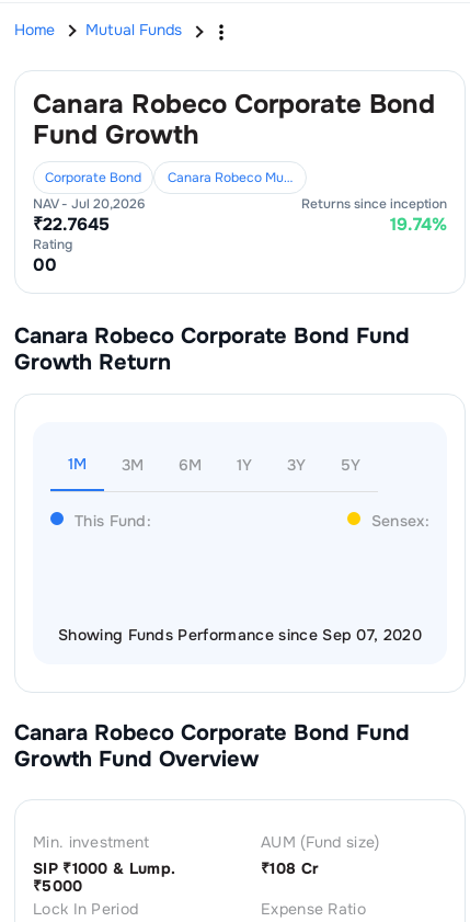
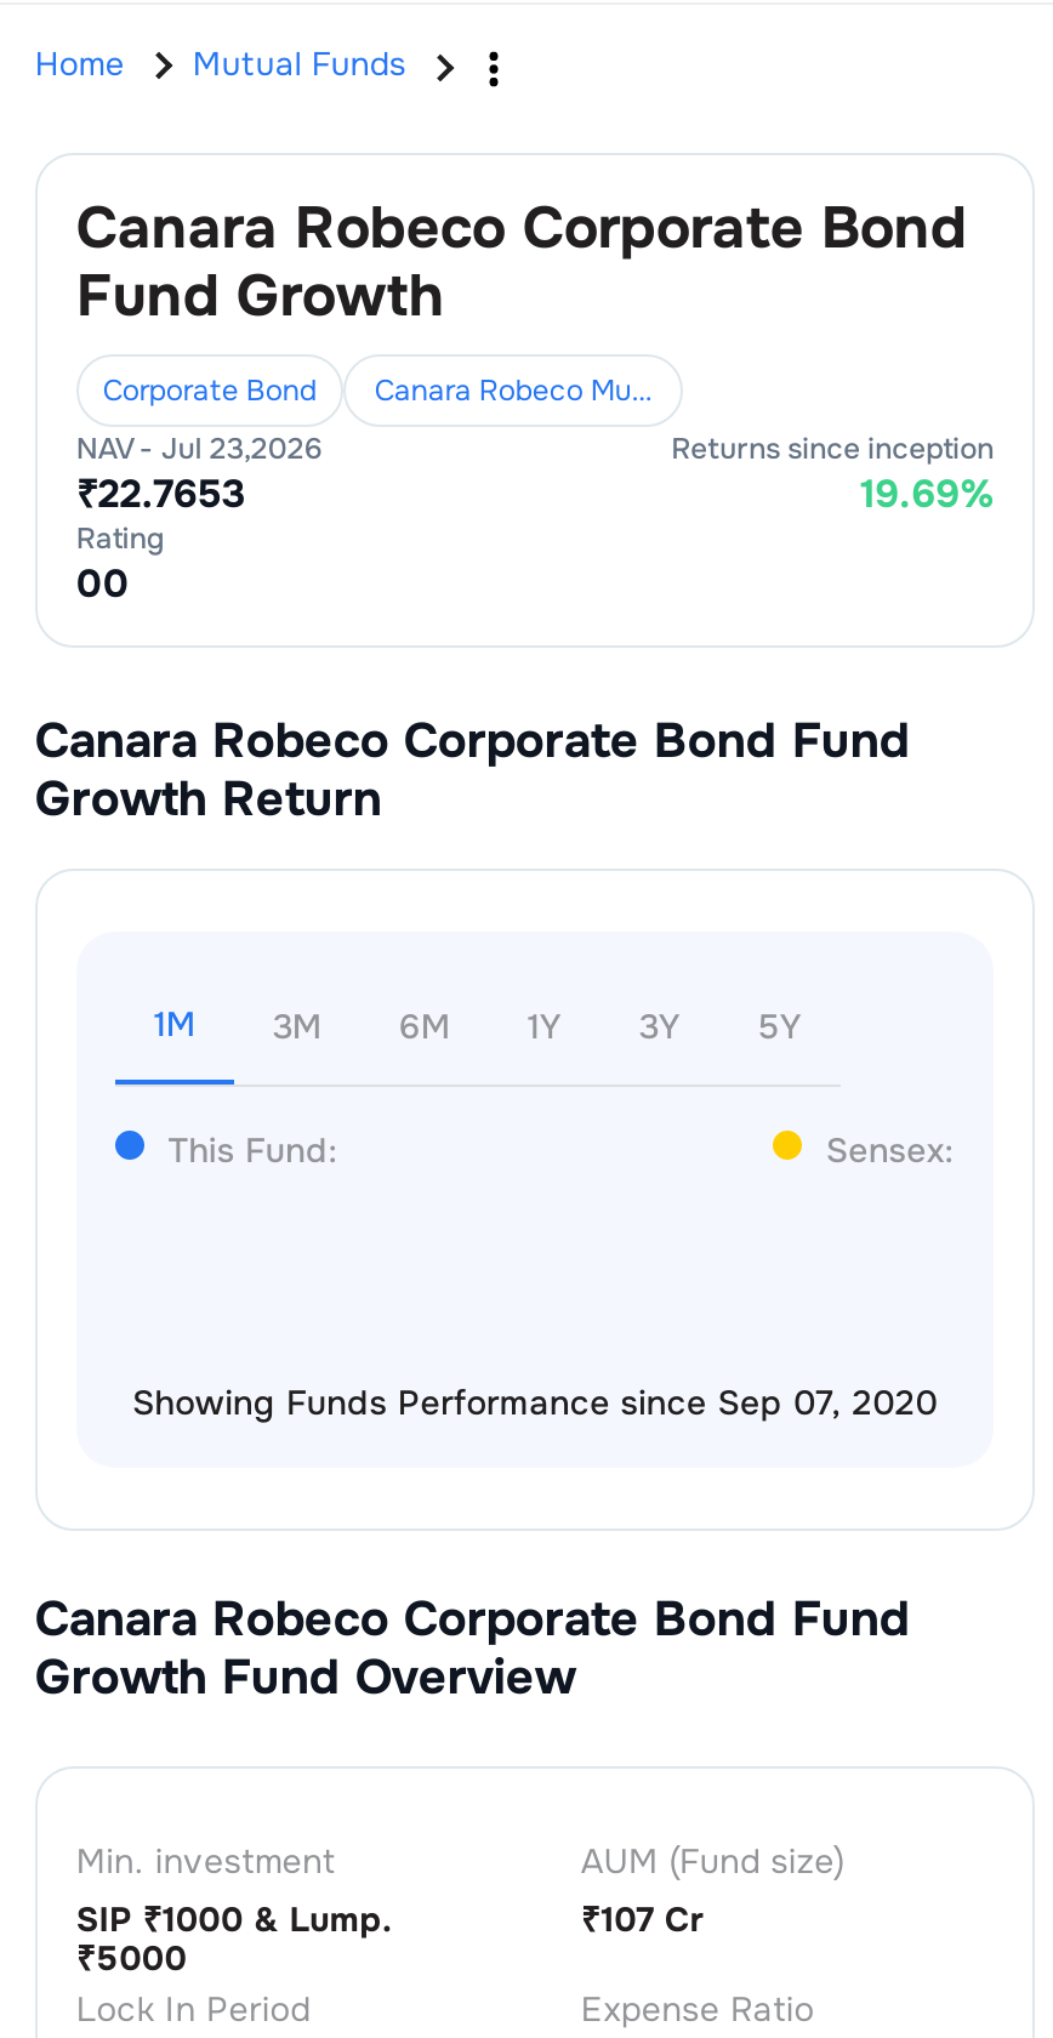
[33,195,145,213] NAV - Jul 20,2026 -> [76,429,321,468] NAV - Jul 23,2026
[33,213,109,236] ₹22.7645 -> [76,468,246,519] ₹22.7653
[390,213,447,236] 19.74% -> [860,468,994,519] 19.69%
[261,858,319,878] ₹108 Cr -> [581,1897,705,1941] ₹107 Cr

